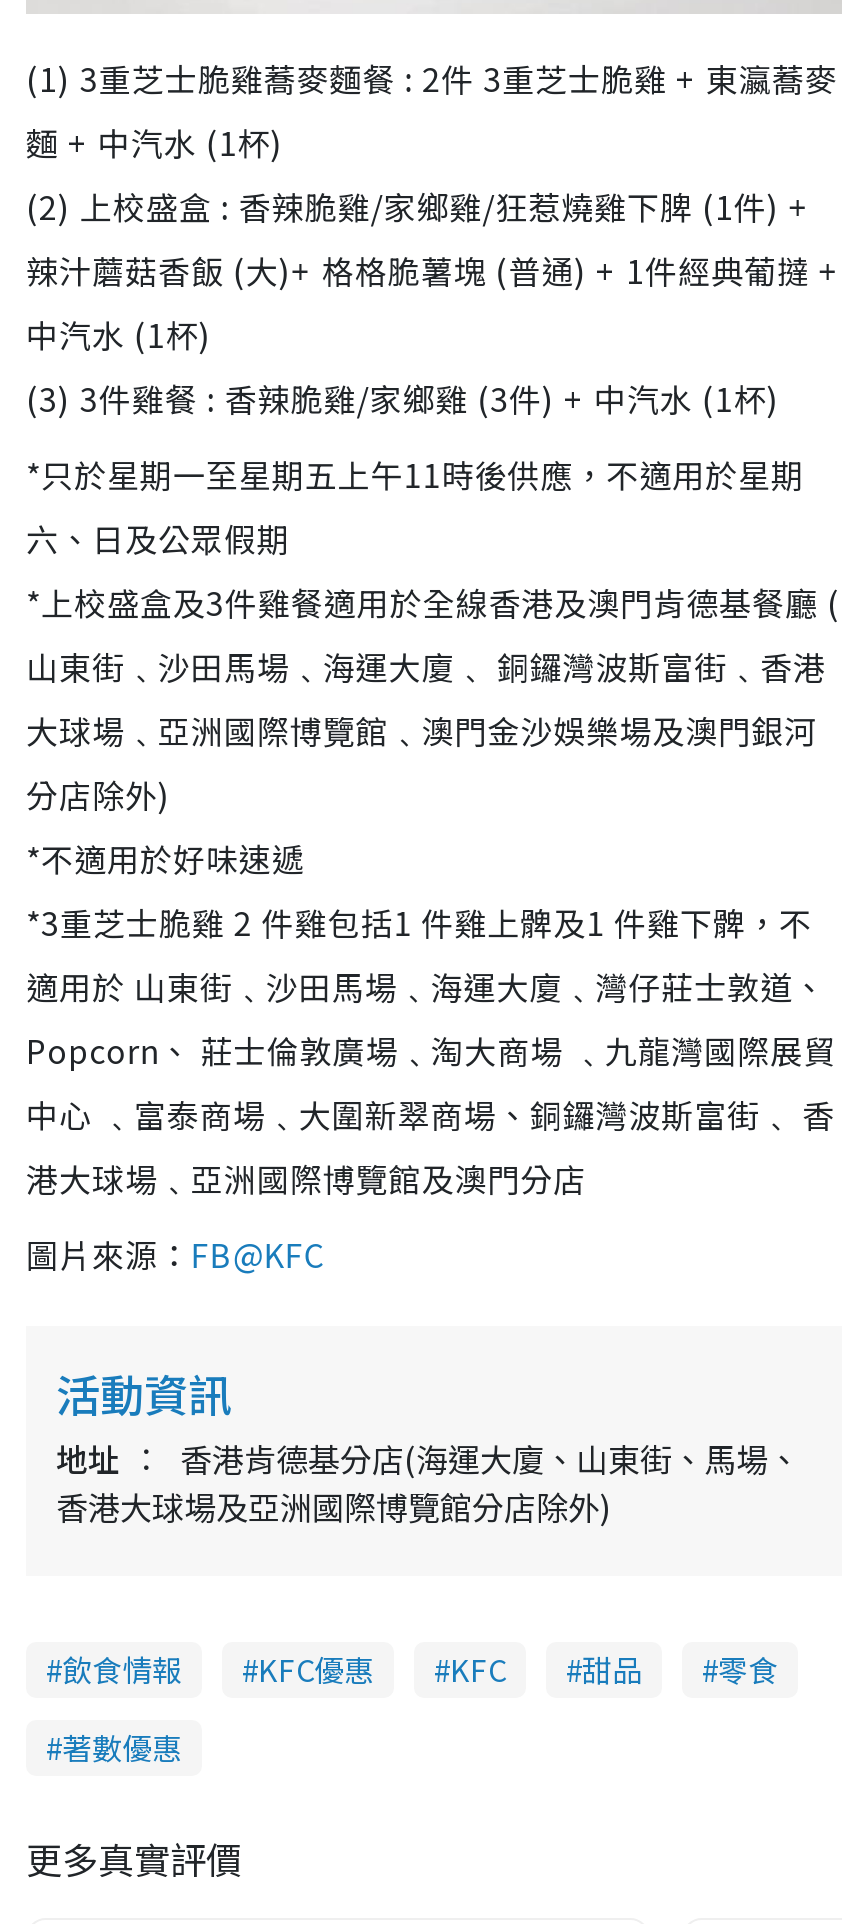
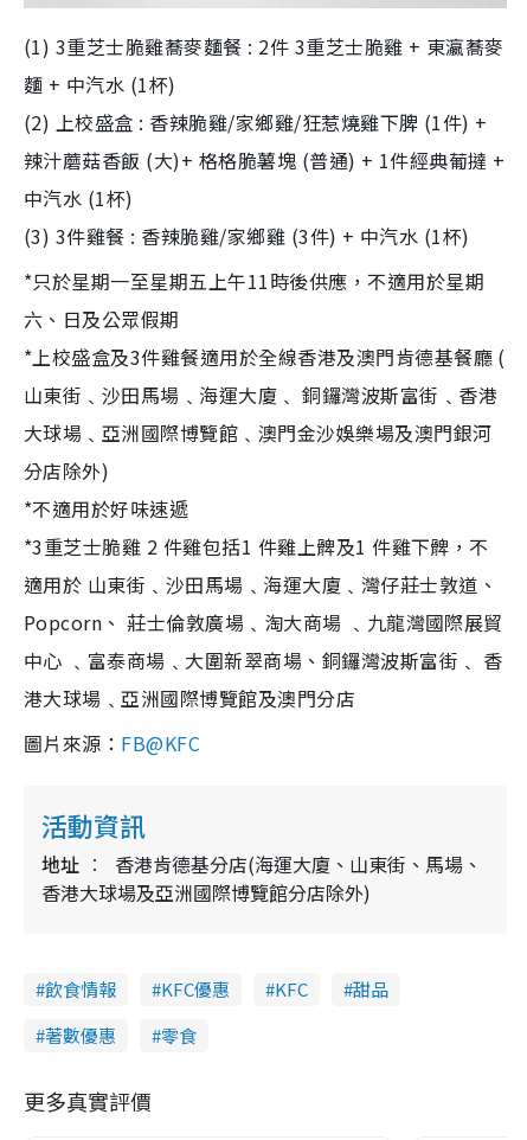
moved [718,1648,778,1690] -> [161,1023,197,1047]: 零食

